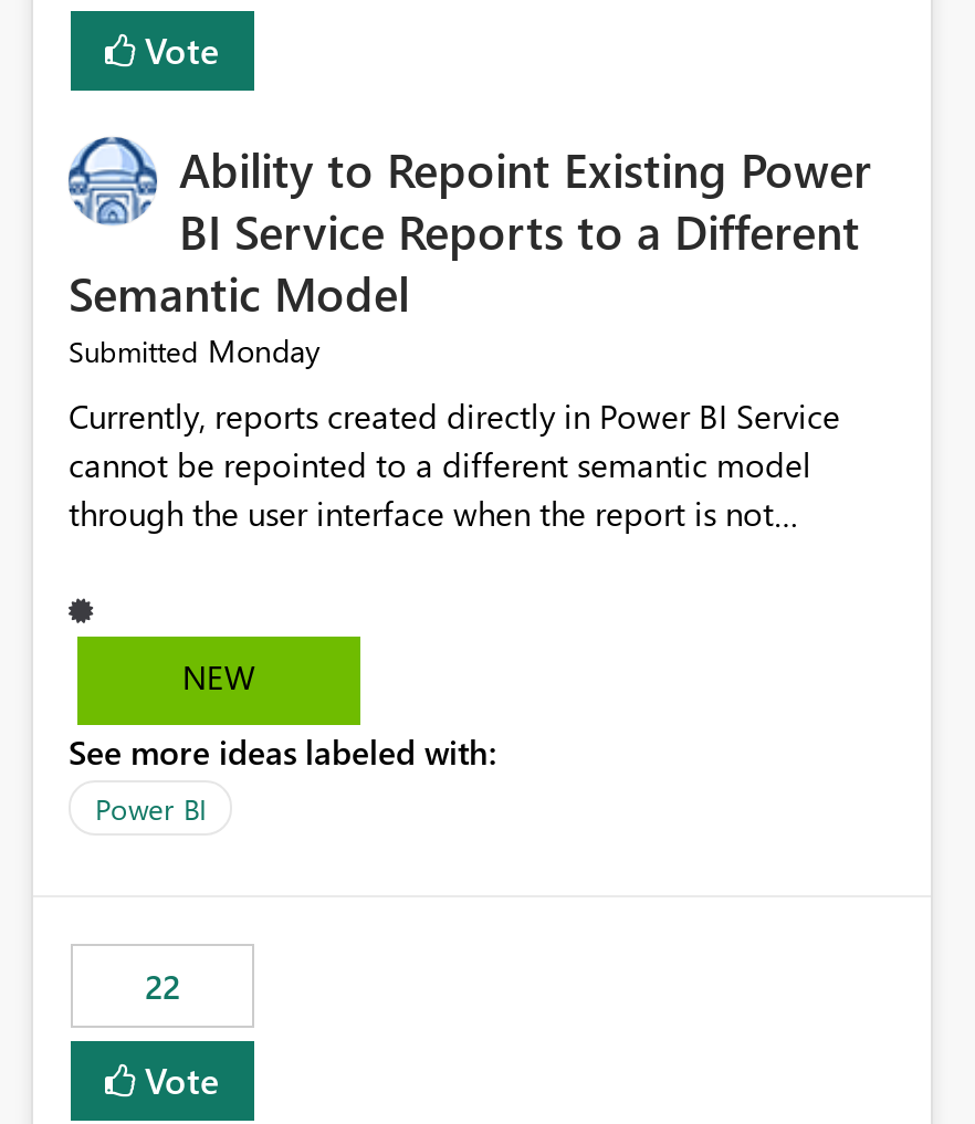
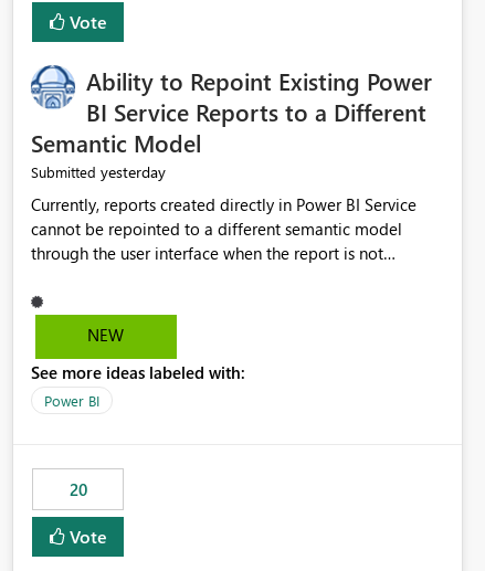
[69,330,321,372] Submitted Monday -> [31,162,166,183] Submitted yesterday
[145,965,180,1009] 22 -> [69,479,87,501] 20

